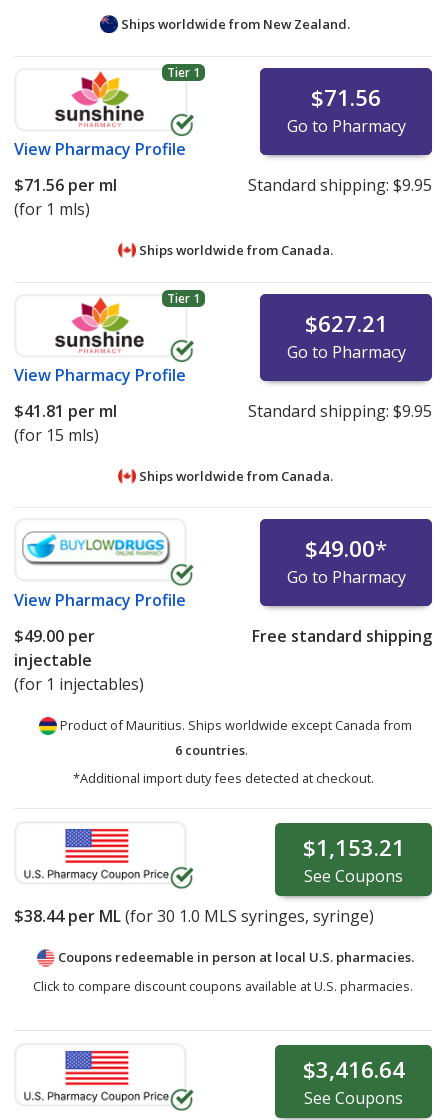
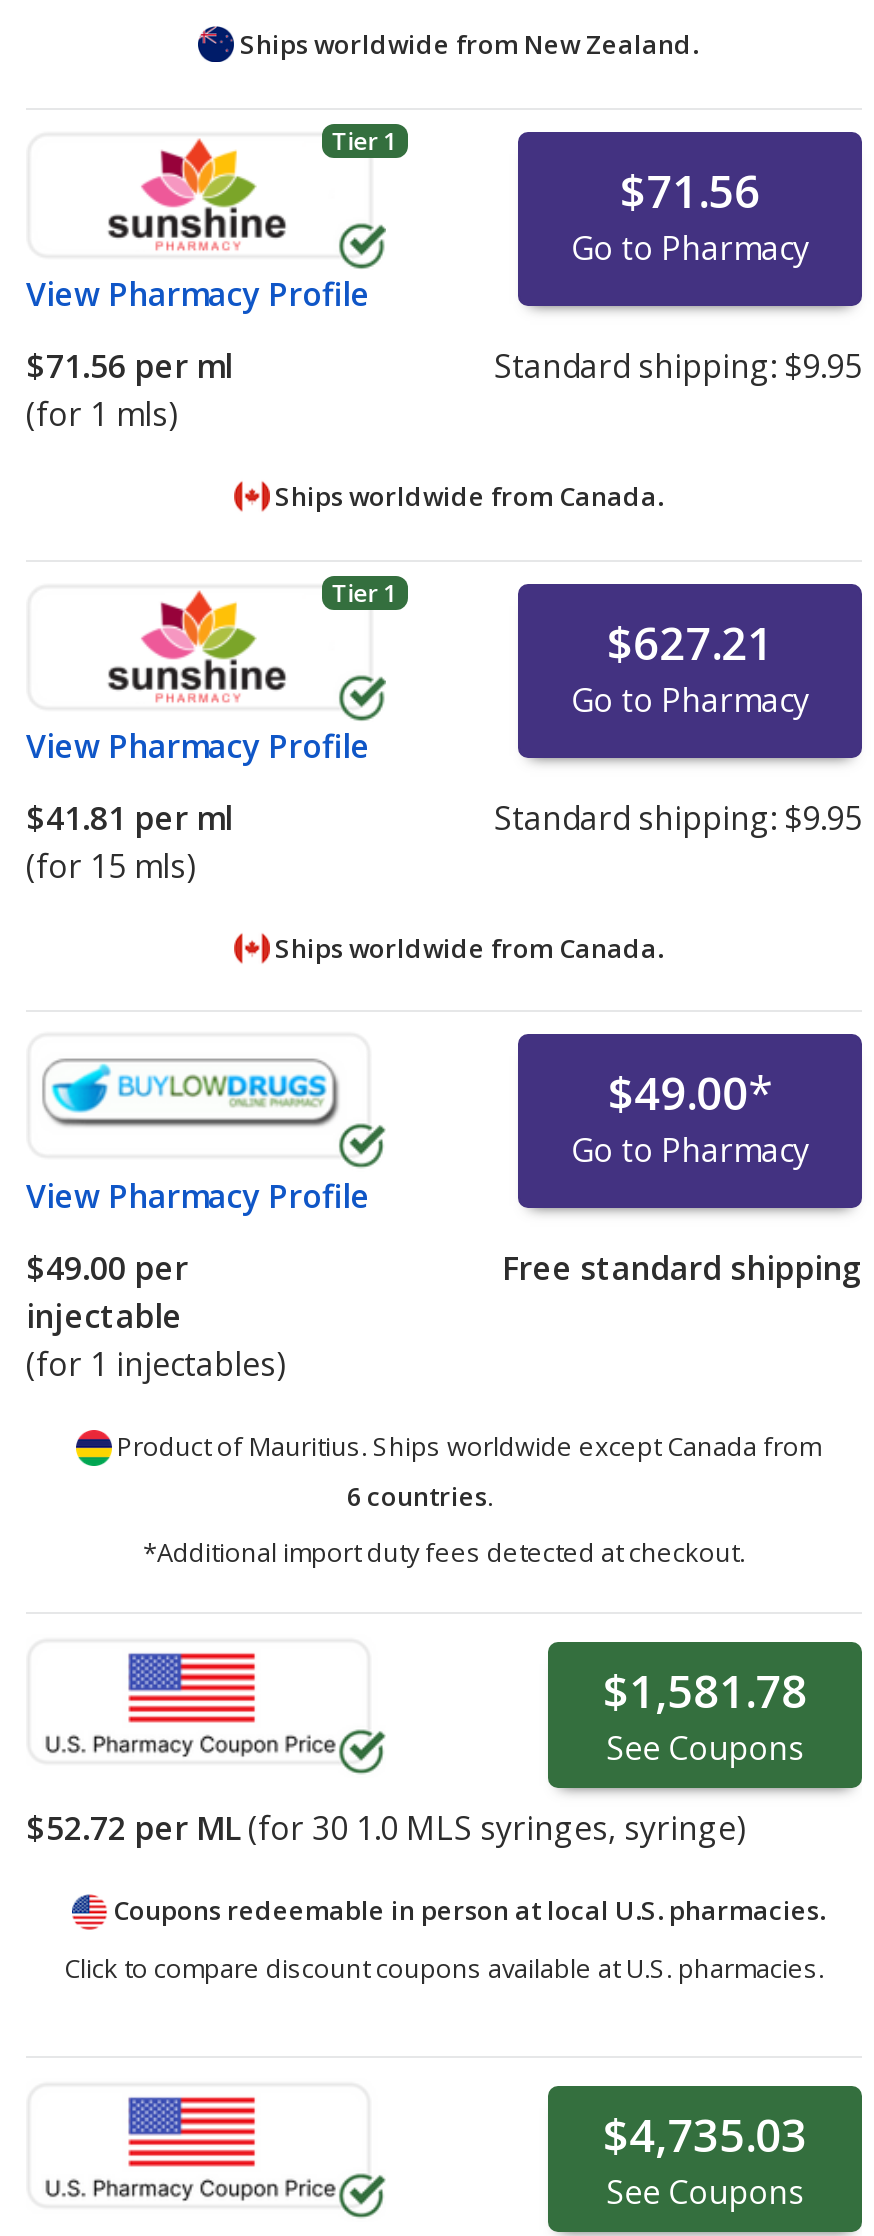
[303,832,405,863] $1,153.21 -> [603,1660,807,1722] $1,581.78
[14,905,374,927] $38.44 per ML (for 30 1.0 MLS syringes, syringe) -> [26,1806,746,1850] $52.72 per ML (for 30 1.0 MLS syringes, syringe)
[303,1054,405,1085] $3,416.64 -> [603,2104,807,2166] $4,735.03

